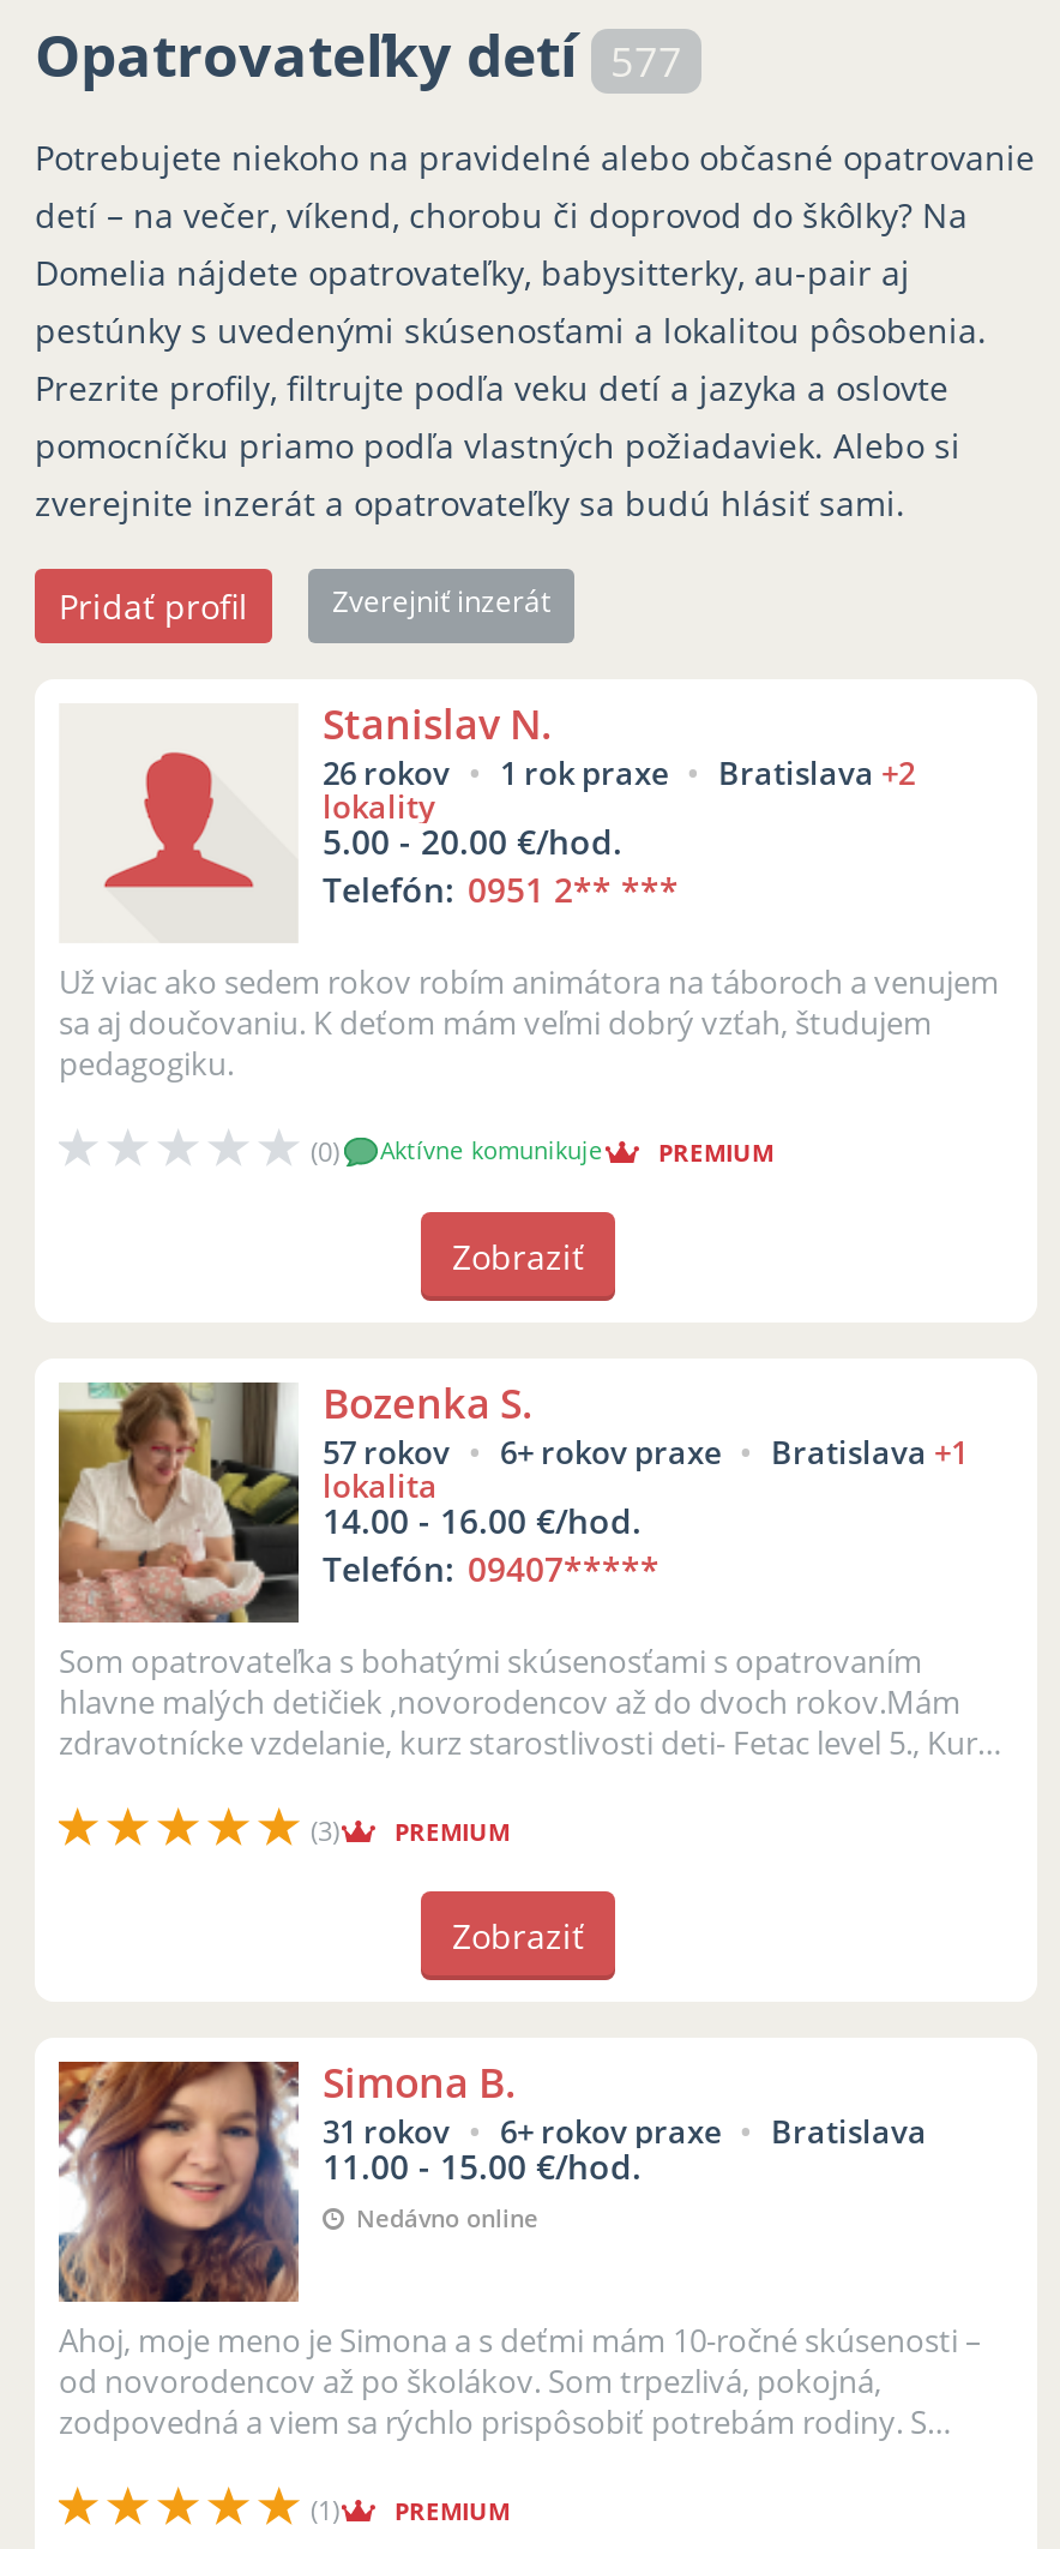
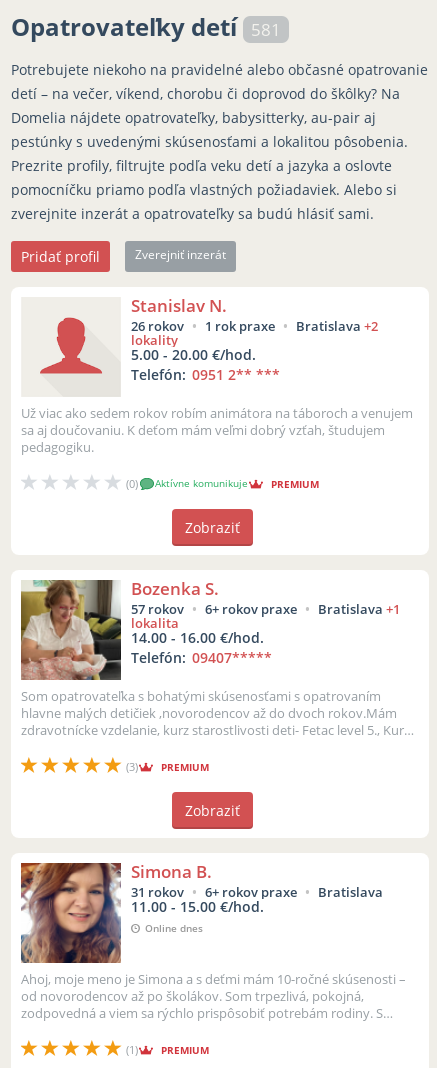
[35,14,682,94] Opatrovateľky detí 577 -> [11,10,281,43] Opatrovateľky detí 581
[356,2201,538,2235] Nedávno online -> [145,921,203,935] Online dnes

